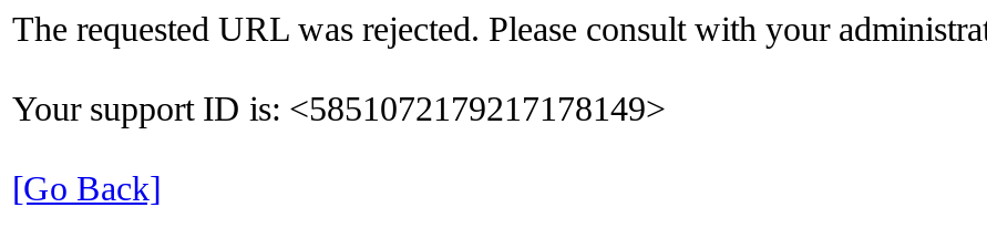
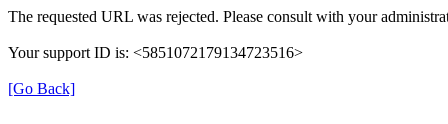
[12,90,666,127] Your support ID is: <5851072179217178149> -> [8,44,303,61] Your support ID is: <5851072179134723516>

